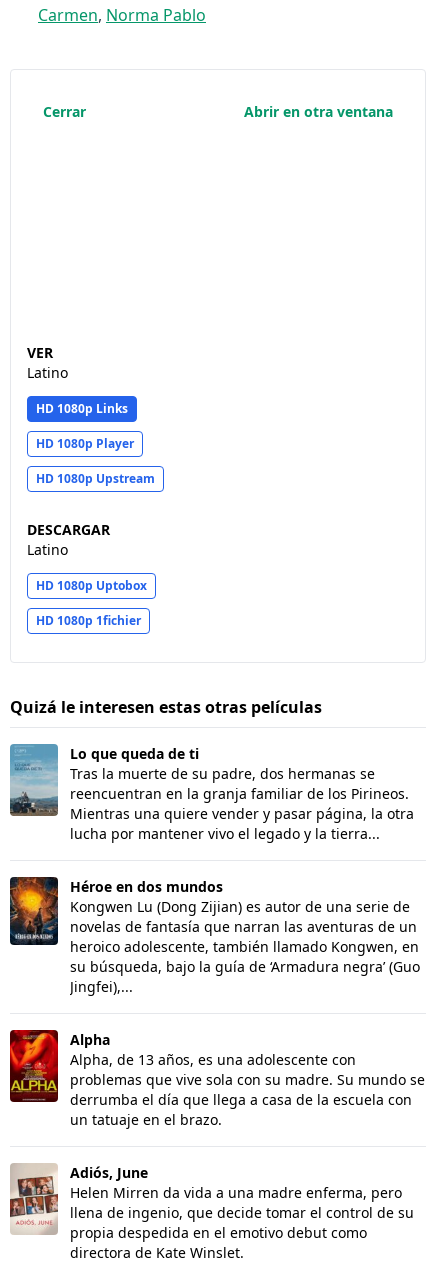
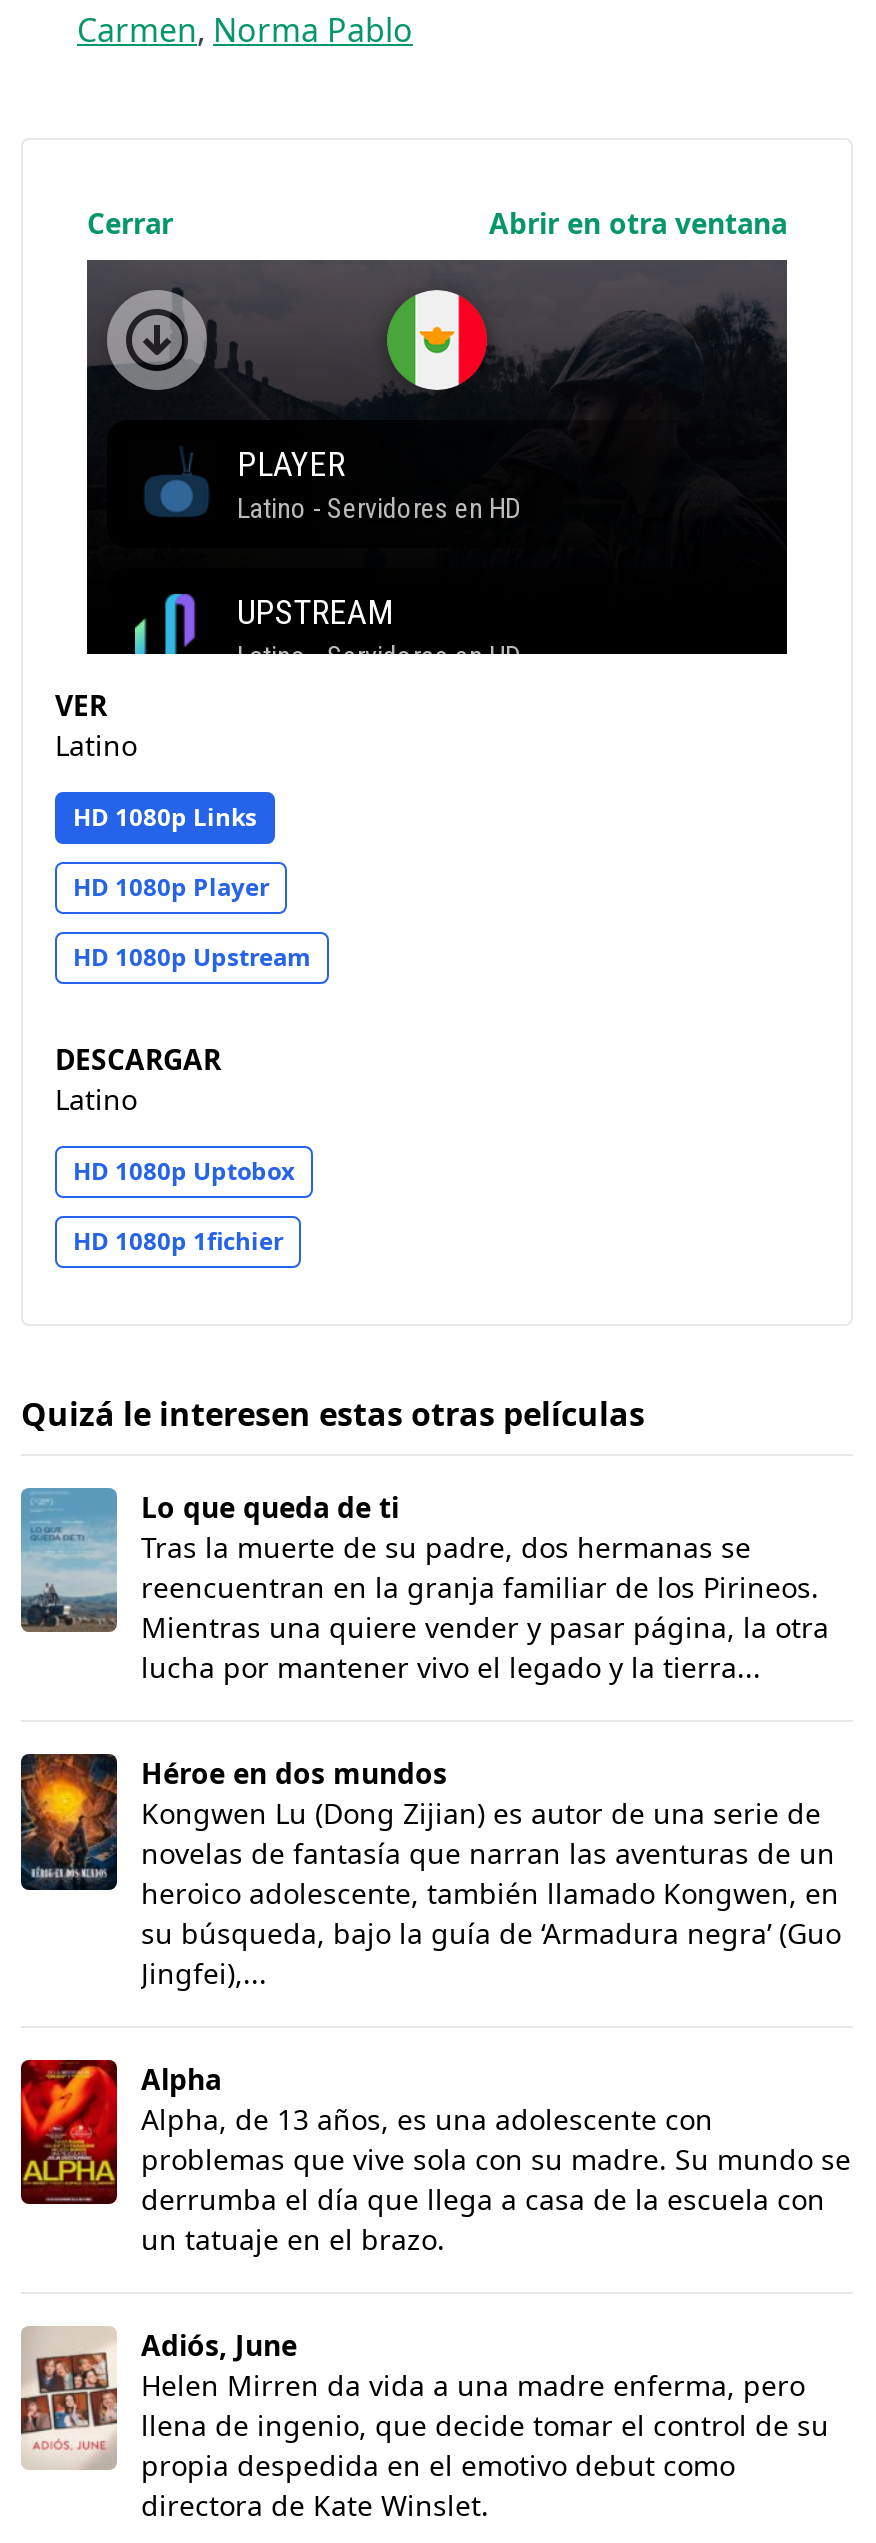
none -> [85,258,789,656] [image]

